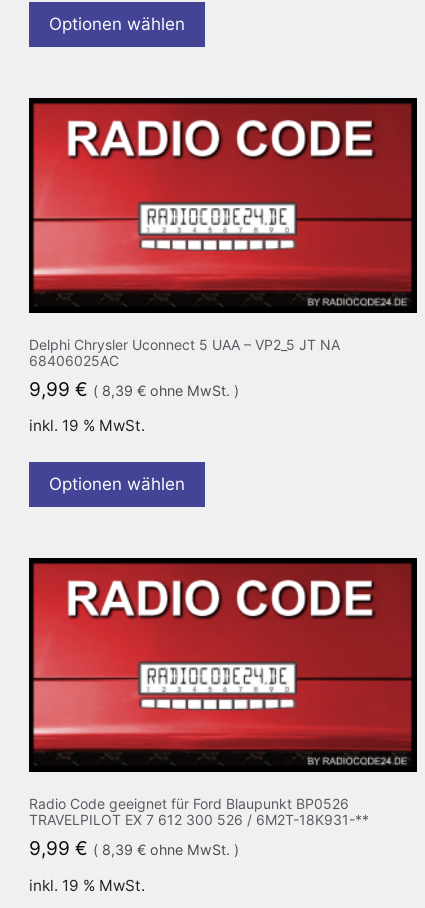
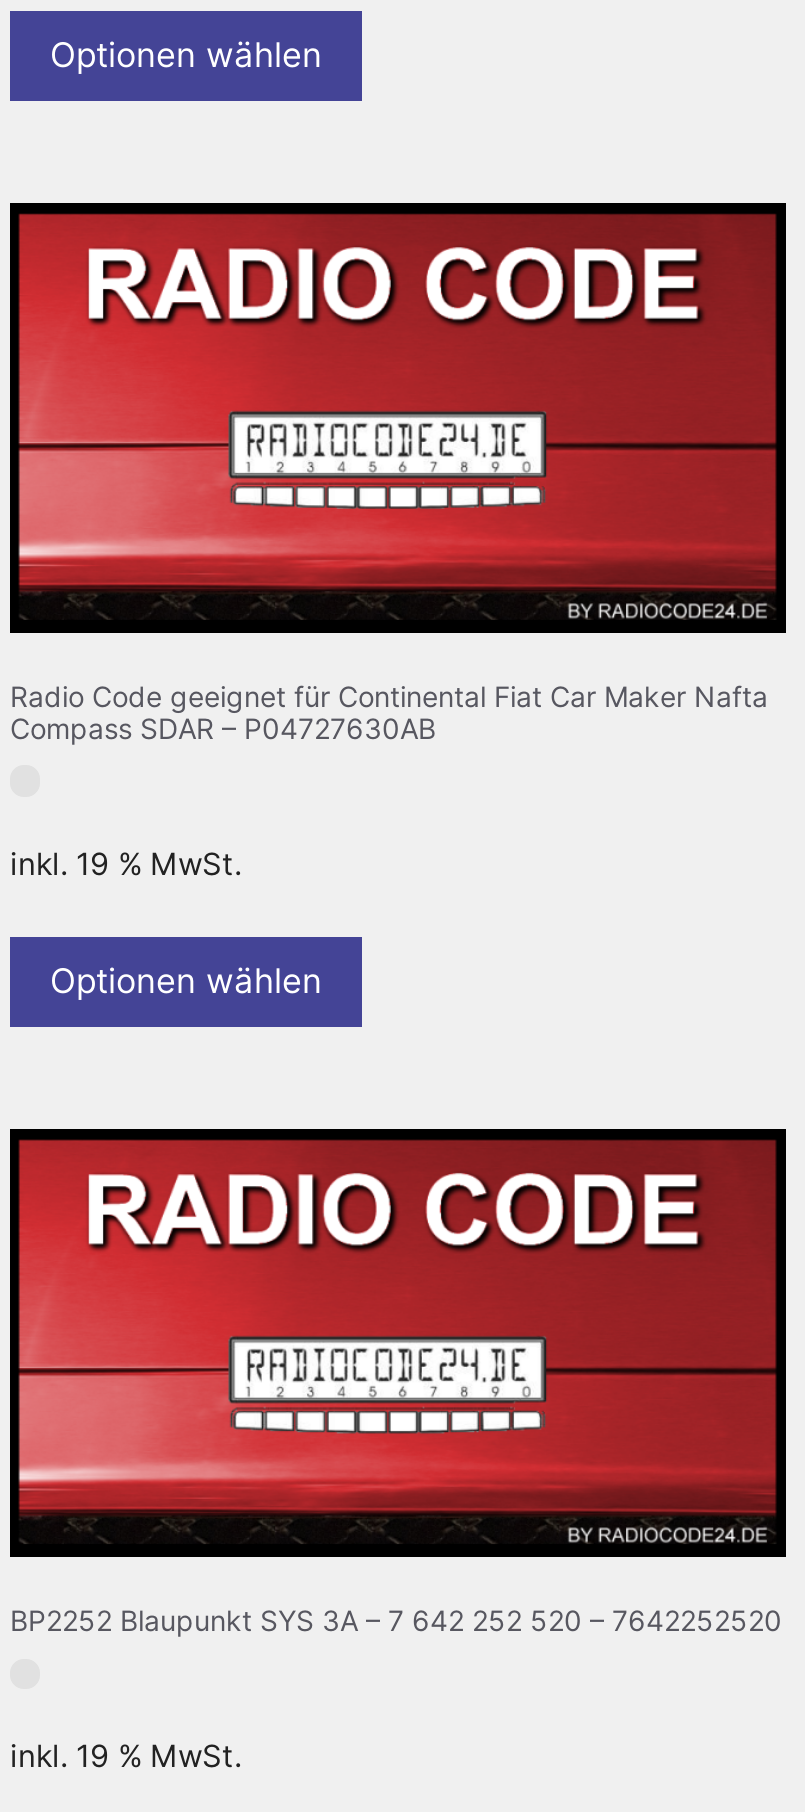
[29,336,340,401] Delphi Chrysler Uconnect 5 UAA – VP2_5 JT NA | 68406025AC | 9,99 € (8,39 €ohne MwSt. ) -> [10,679,768,745] Radio Code geeignet für Continental Fiat Car Maker Nafta | Compass SDAR – P04727630AB
[29,795,369,860] Radio Code geeignet für Ford Blaupunkt BP0526 | TRAVELPILOT EX 7 612 300 526 / 6M2T-18K931-** | 9,99 € (8,39 €ohne MwSt. ) -> [10,1604,782,1638] BP2252 Blaupunkt SYS 3A – 7 642 252 520 – 7642252520

